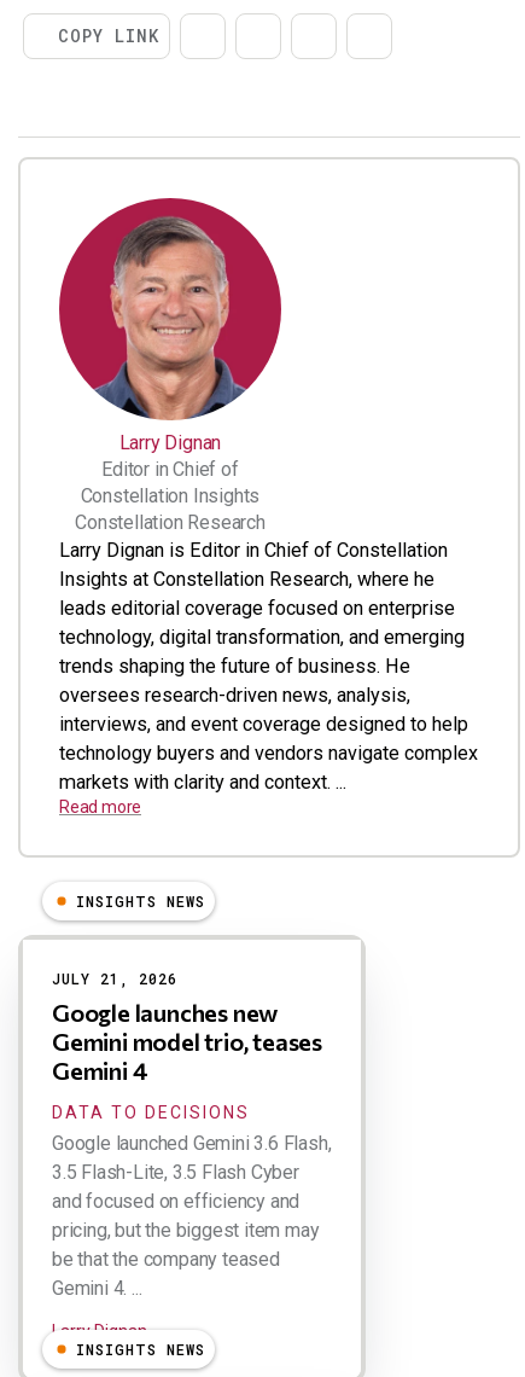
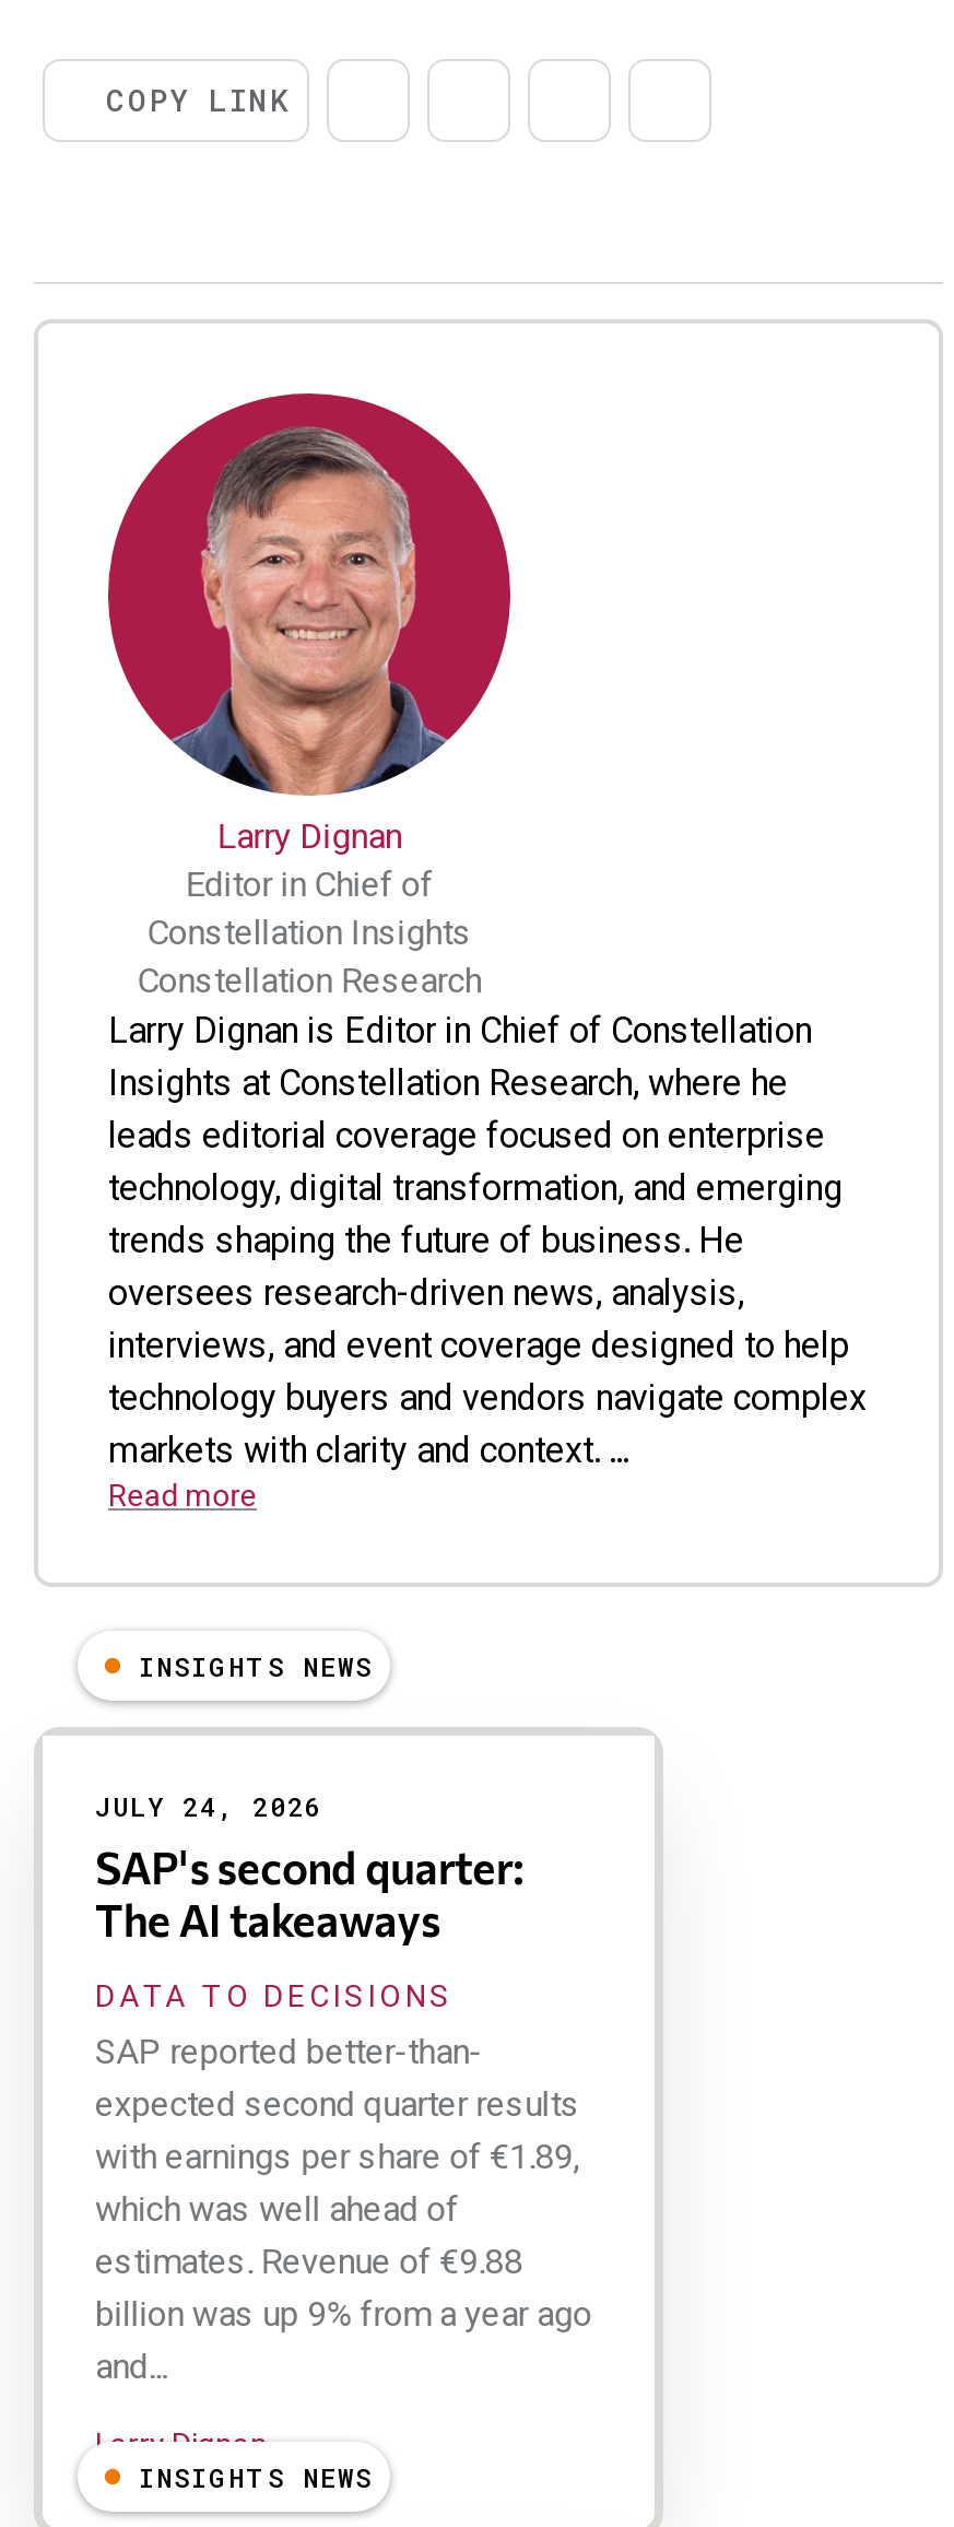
[52,969,322,1085] JULY 21, 2026 | Google launches new | Gemini model trio, teases | Gemini 4 -> [95,1788,523,1946] JULY 24, 2026 | SAP's second quarter: | The AI takeaways
moved [52,1103,250,1122] -> [95,1978,454,2013]: DATA TO DECISIONS
[52,1132,331,1300] Google launched Gemini 3.6 Flash, | 3.5 Flash-Lite, 3.5 Flash Cyber | and focused on efficiency and | pricing, but the biggest item may | be that the company teased | Gemini 4. ... -> [95,2031,592,2387] SAP reported better-than- | expected second quarter results | with earnings per share of €1.89, | which was well ahead of | estimates. Revenue of €9.88 | billion was up 9% from a year ago | and...

